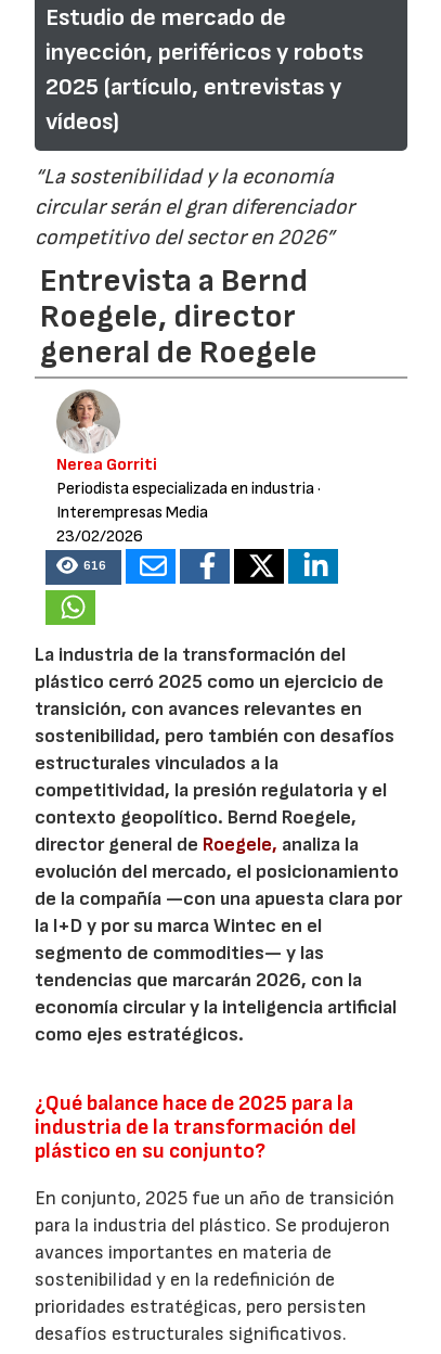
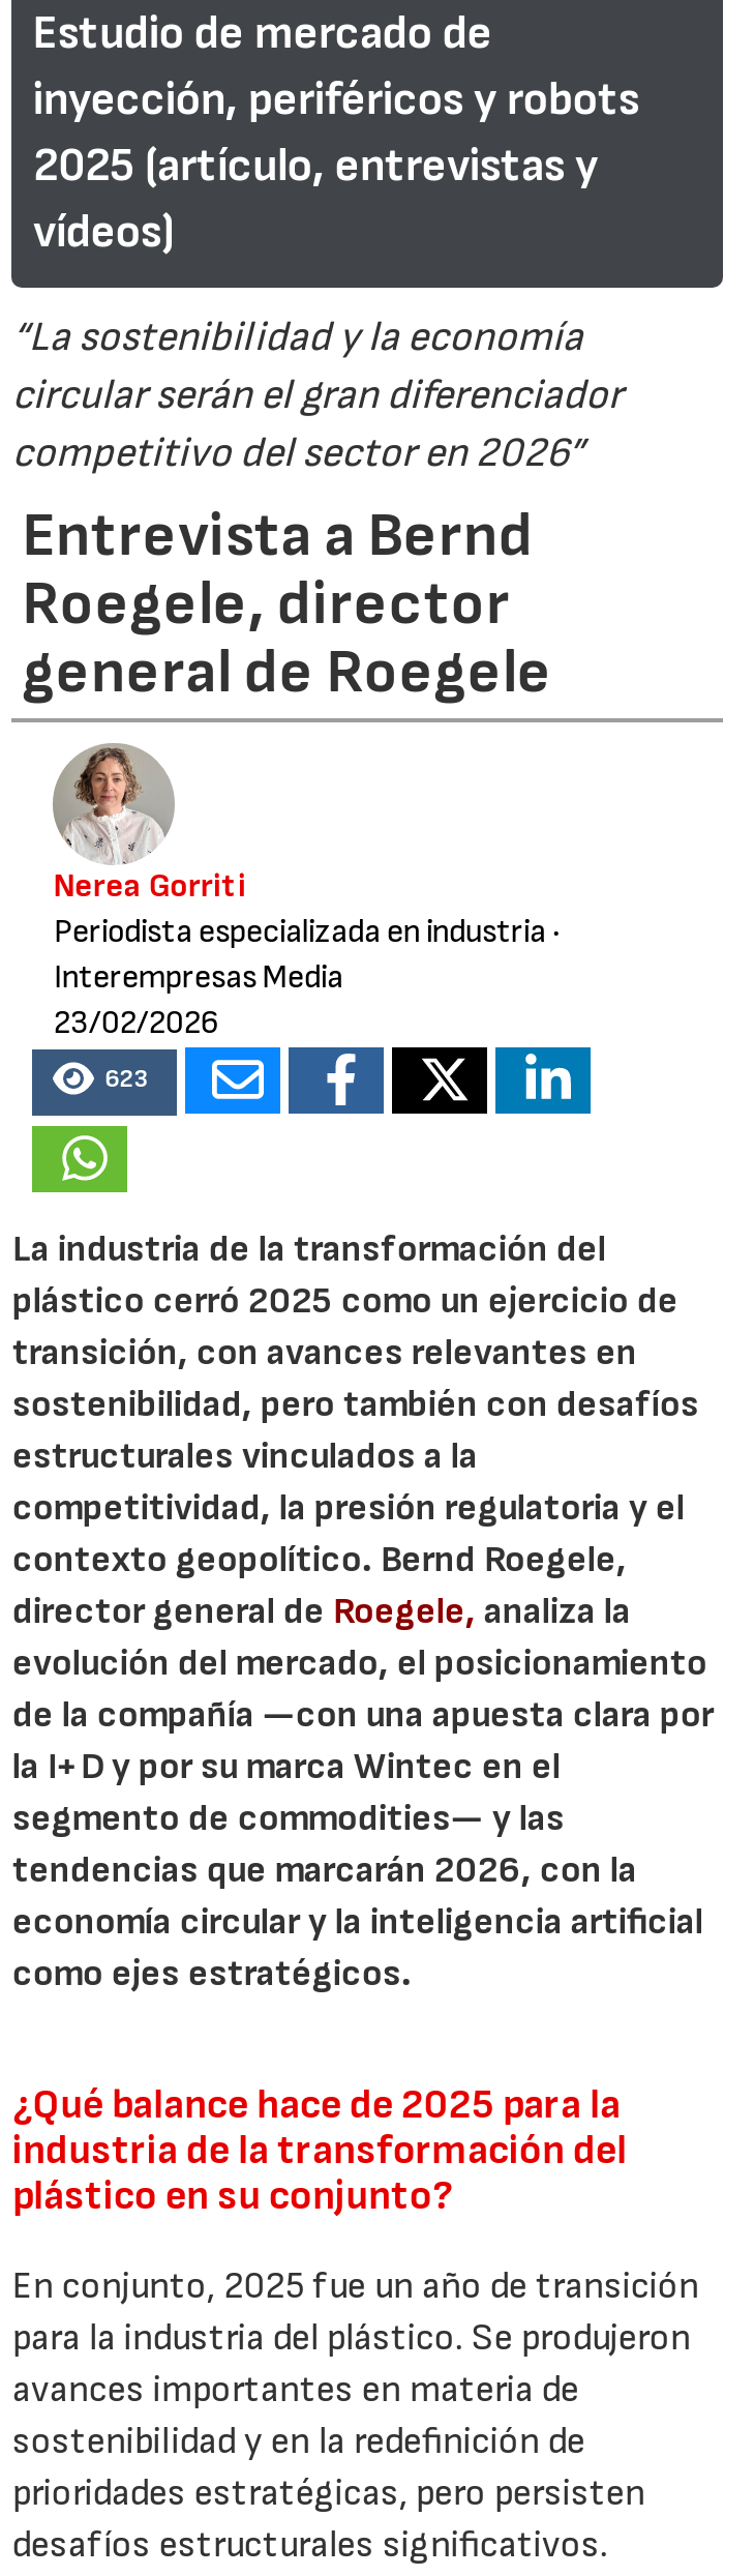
[84,557,107,573] 616 -> [105,1063,149,1094] 623

